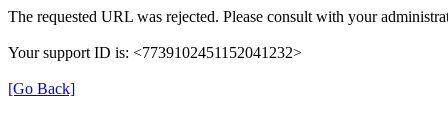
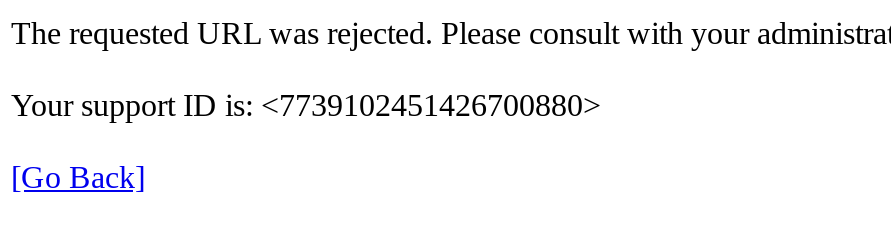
[8,44,302,61] Your support ID is: <7739102451152041232> -> [11,88,601,122] Your support ID is: <7739102451426700880>

